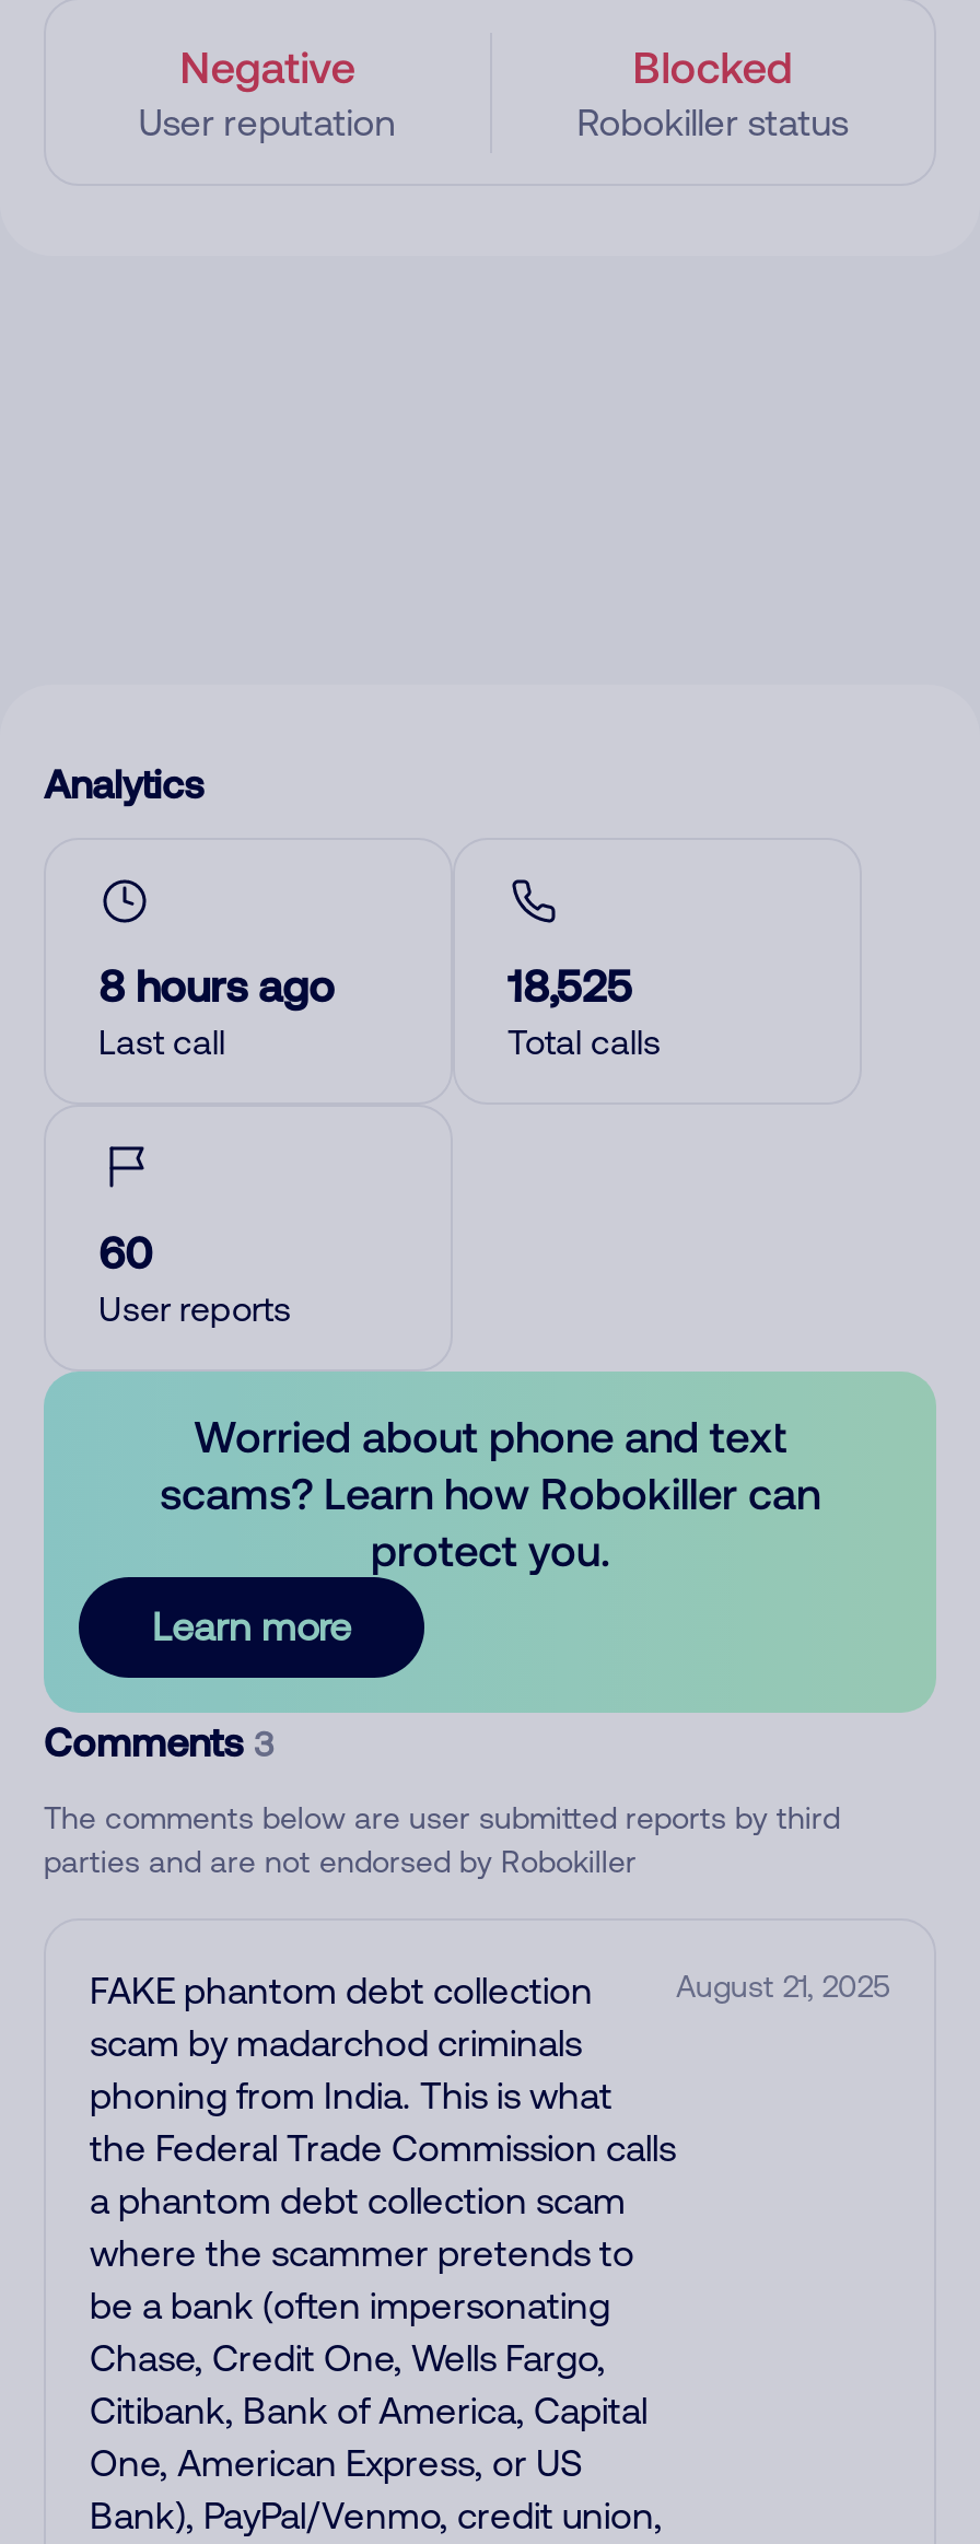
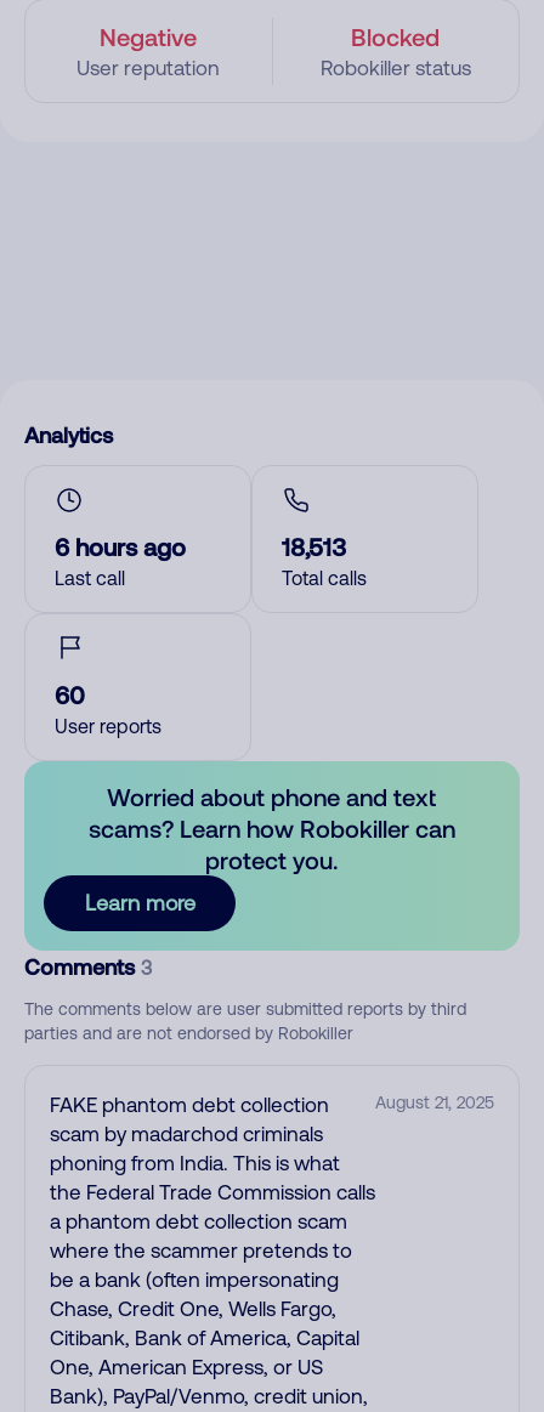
[98,958,335,1011] 8 hours ago -> [55,532,186,561] 6 hours ago
[507,958,632,1011] 18,525 -> [282,532,346,561] 18,513

